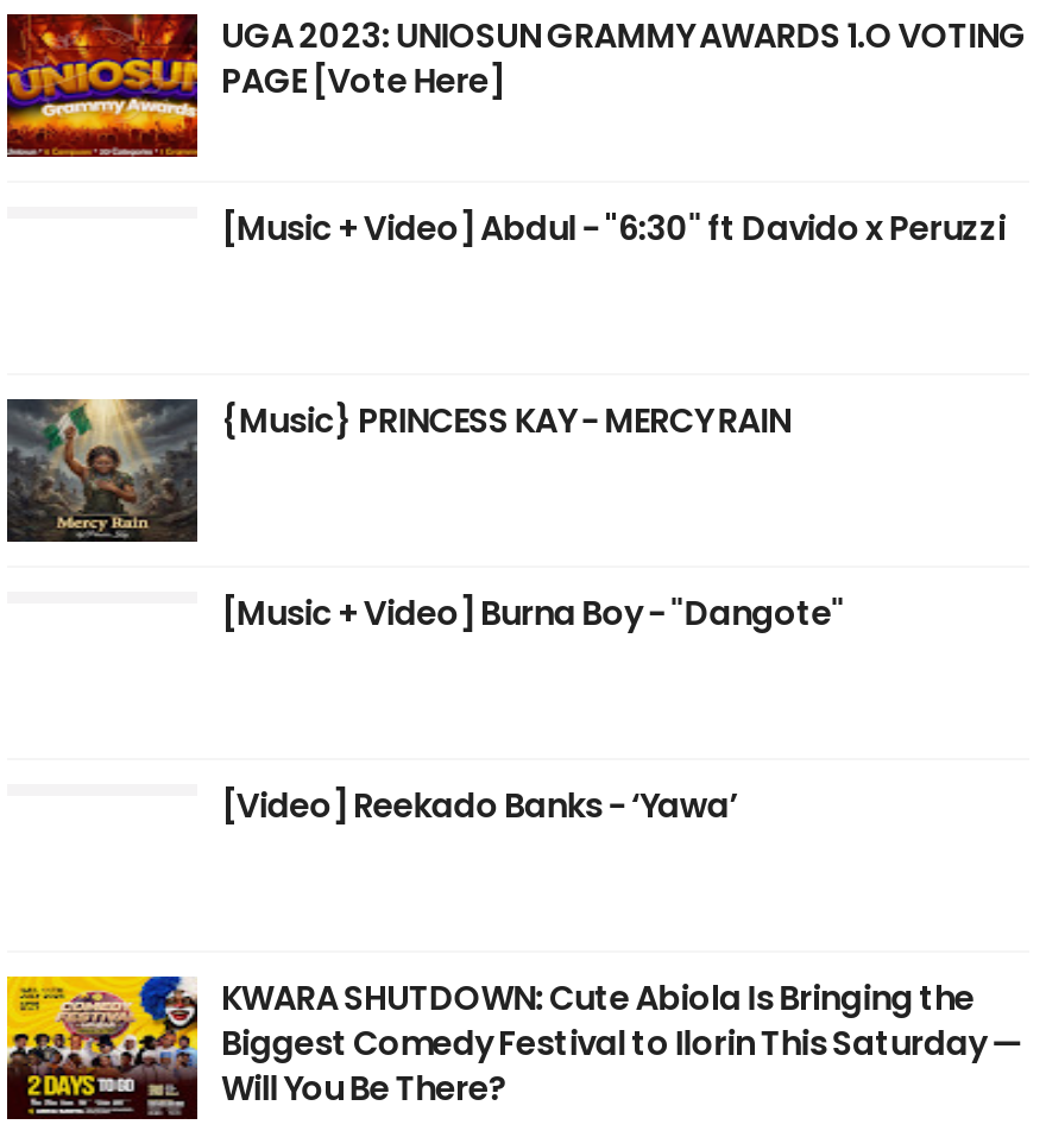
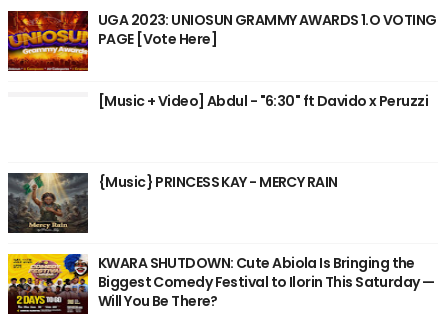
[221,590,844,637] [Music + Video] Burna Boy - "Dangote" -> none
[221,782,737,830] [Video] Reekado Banks - ‘Yawa’ -> none

